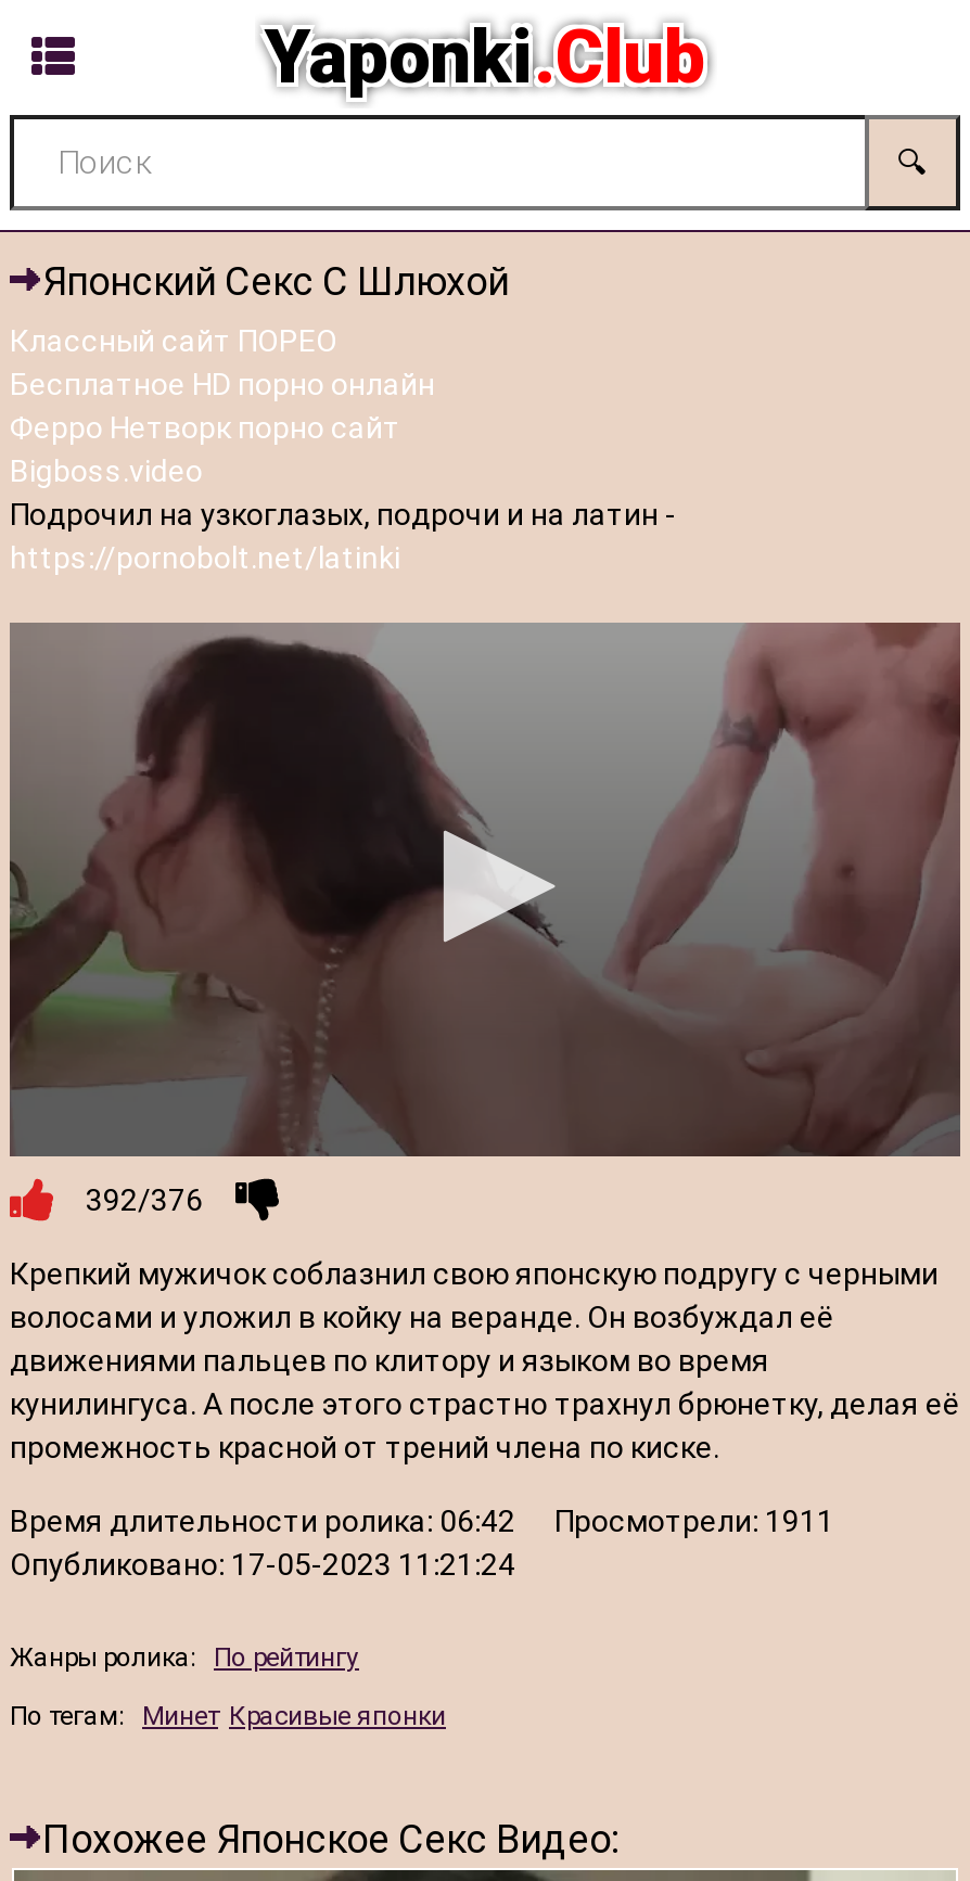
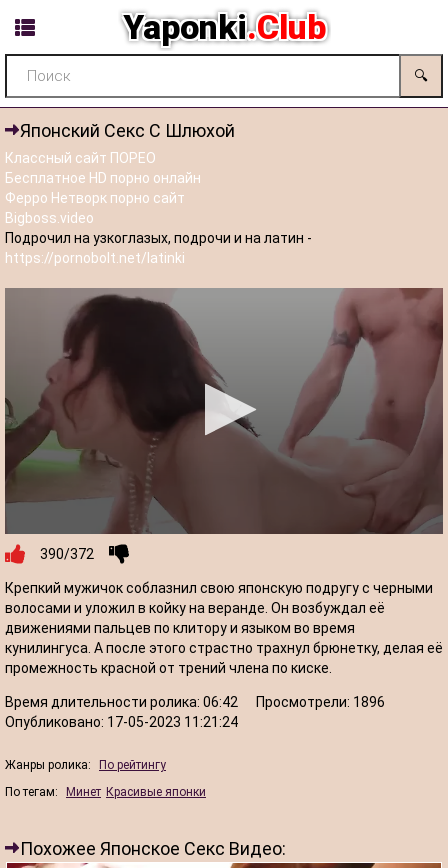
[86,1183,203,1218] 392/376 -> [40,546,94,562] 390/372
[10,1504,834,1539] Время длительности ролика: 06:42 Просмотрели: 1911 -> [5,694,385,710] Время длительности ролика: 06:42 Просмотрели: 1896

